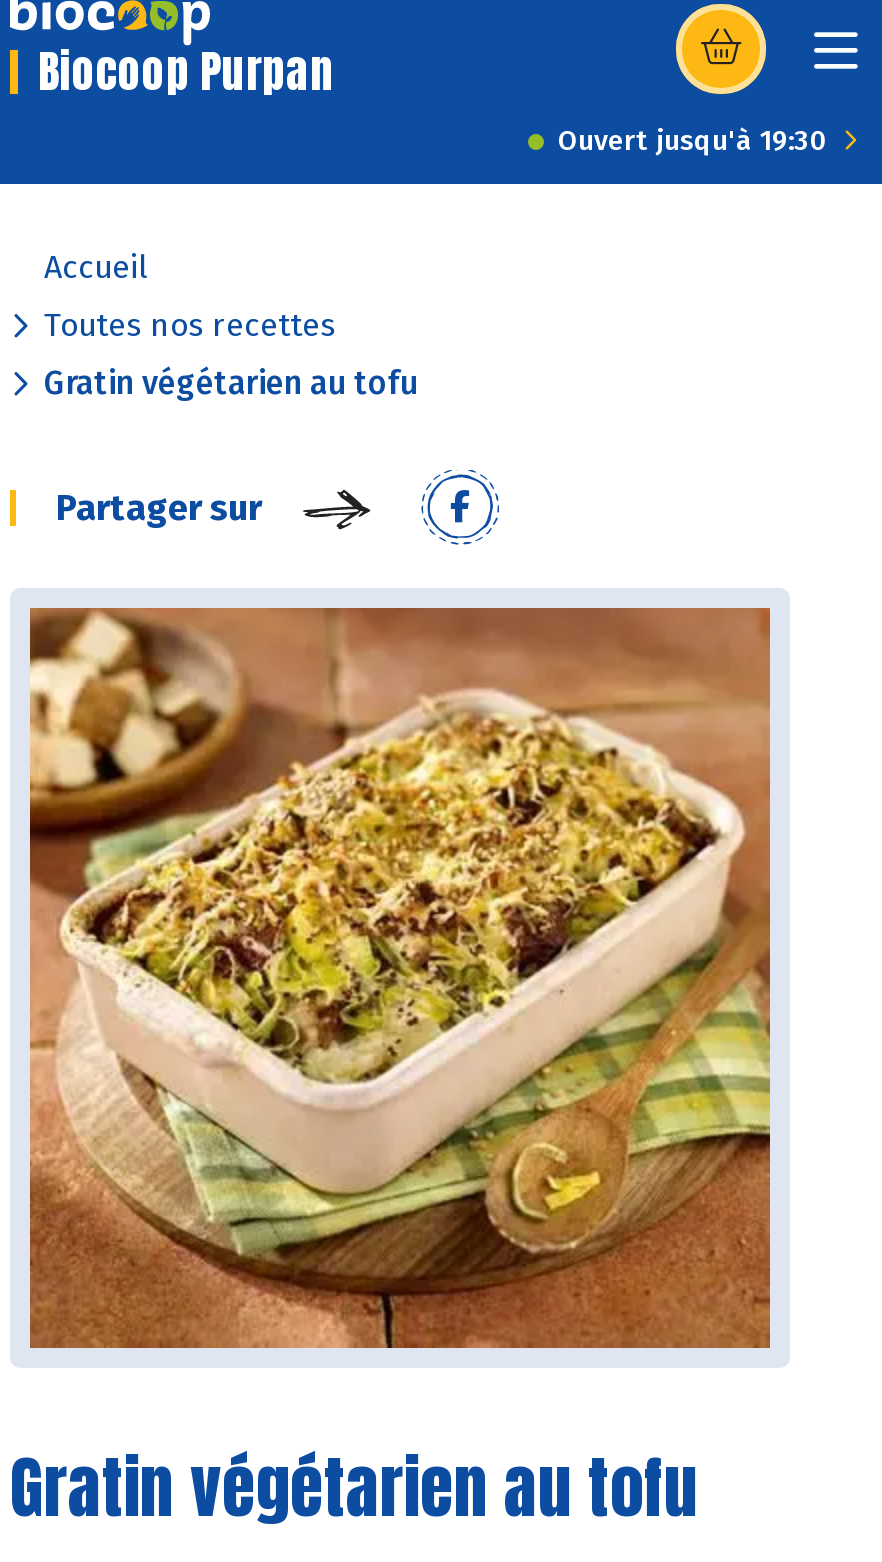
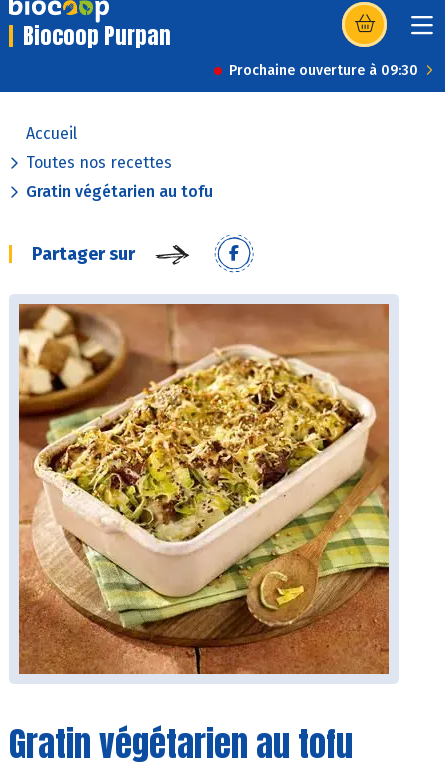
[558,124,828,158] Ouvert jusqu'à 19:30 -> [229,62,418,79] Prochaine ouverture à 09:30

